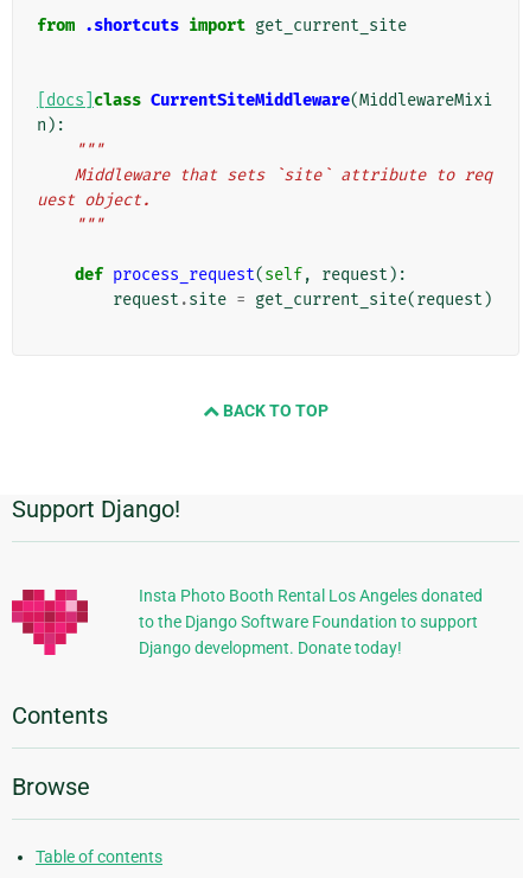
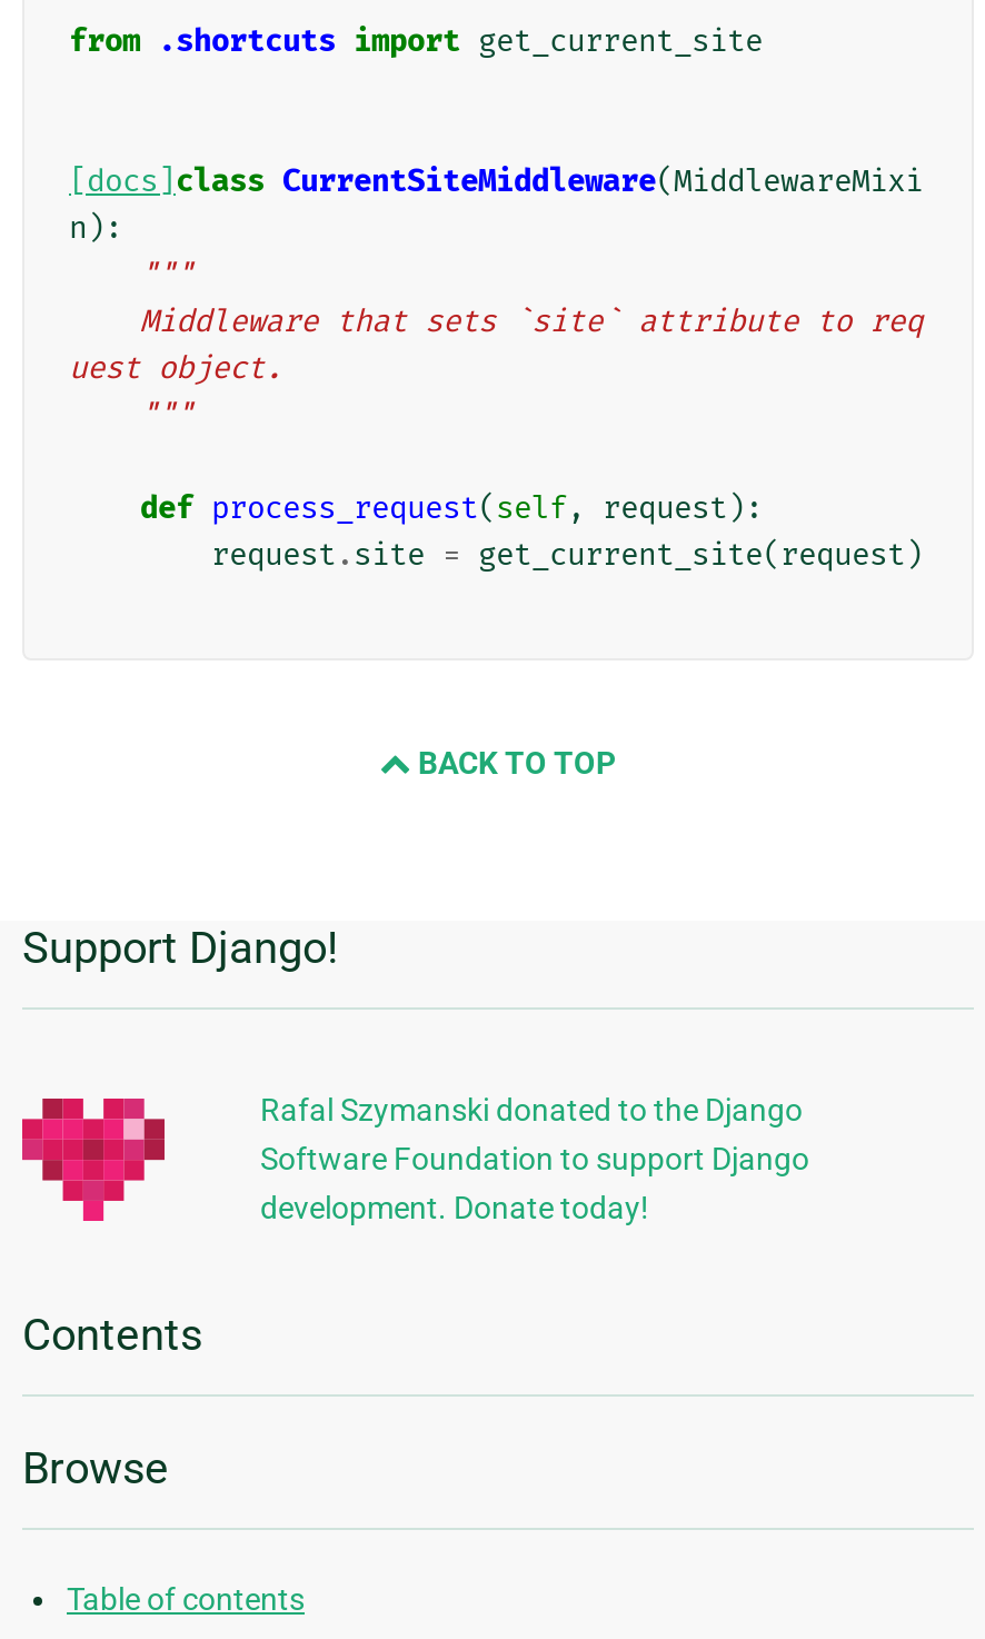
[139,587,483,658] Insta Photo Booth Rental Los Angeles donated | to the Django Software Foundation to support | Django development. Donate today! -> [260,1093,809,1226] Rafal Szymanski donated to the Django | Software Foundation to support Django | development. Donate today!

